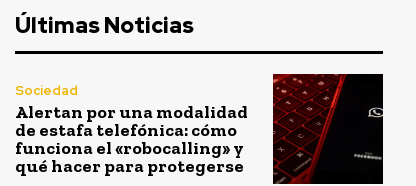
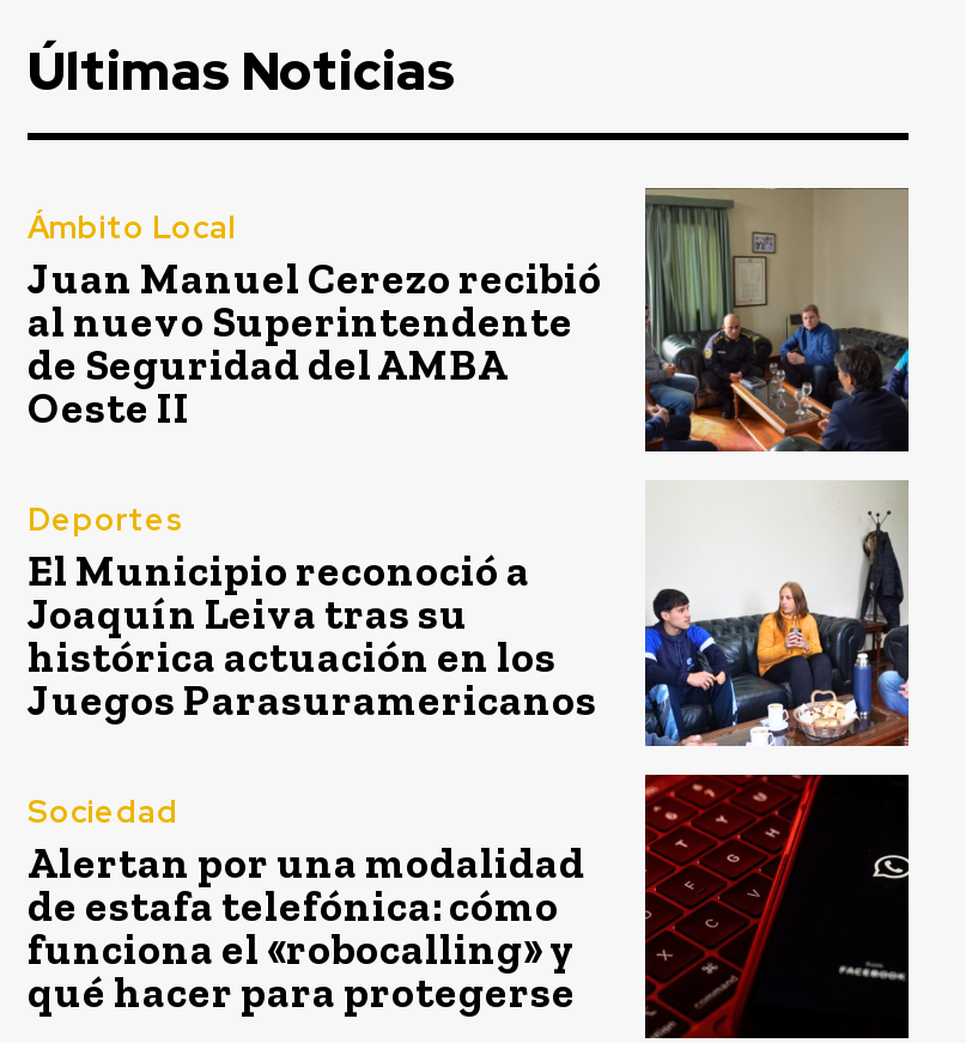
none -> [28,186,911,727] [image] | Ámbito Local | Juan Manuel Cerezo recibió | al nuevo Superintendente | de Seguridad del AMBA | Oeste II | Deportes | El Municipio reconoció a | Joaquín Leiva tras su | histórica actuación en los | Juegos Parasuramericanos
none -> [643,480,911,748] [image]

